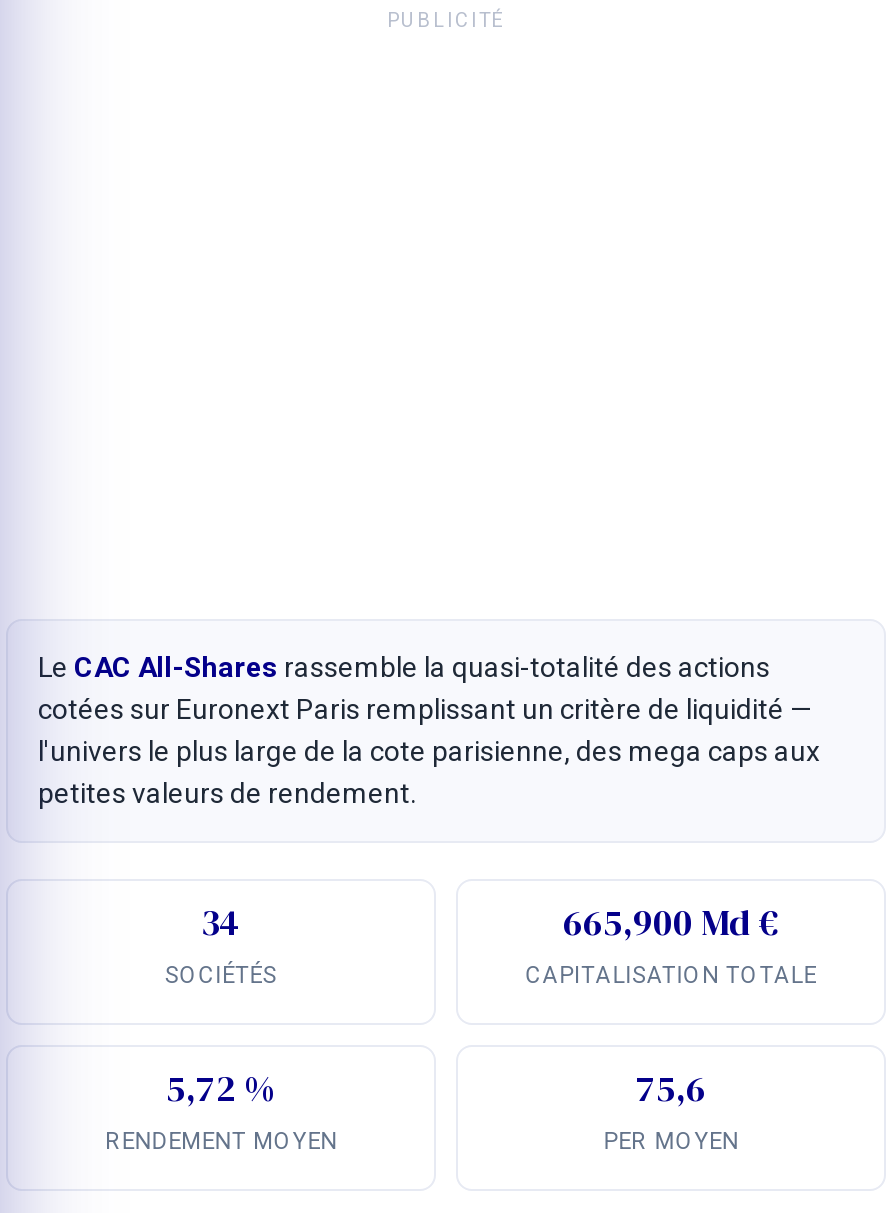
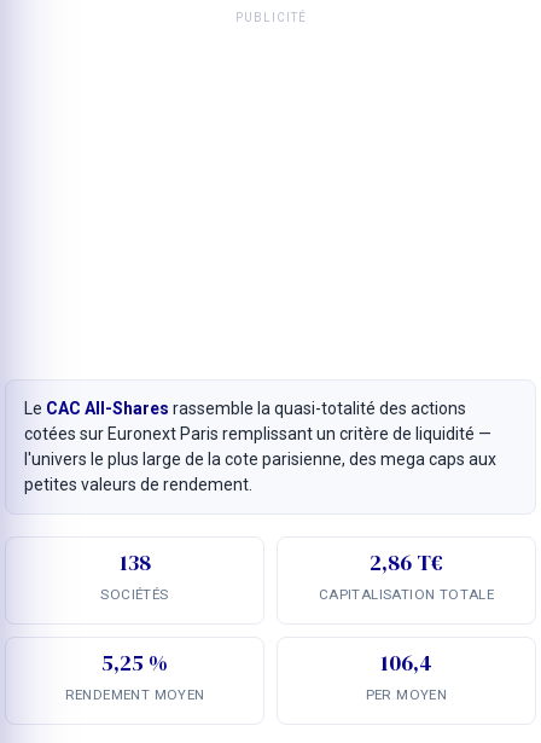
[201,897,241,947] 34 -> [119,547,150,577] 138
[563,897,779,947] 665,900 Md € -> [370,547,443,577] 2,86 T€
[166,1063,276,1113] 5,72 % -> [101,648,168,678] 5,25 %
[636,1063,706,1113] 75,6 -> [380,648,432,678] 106,4

